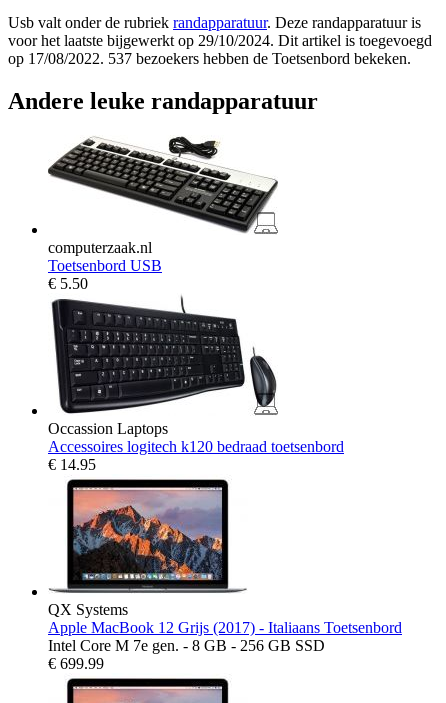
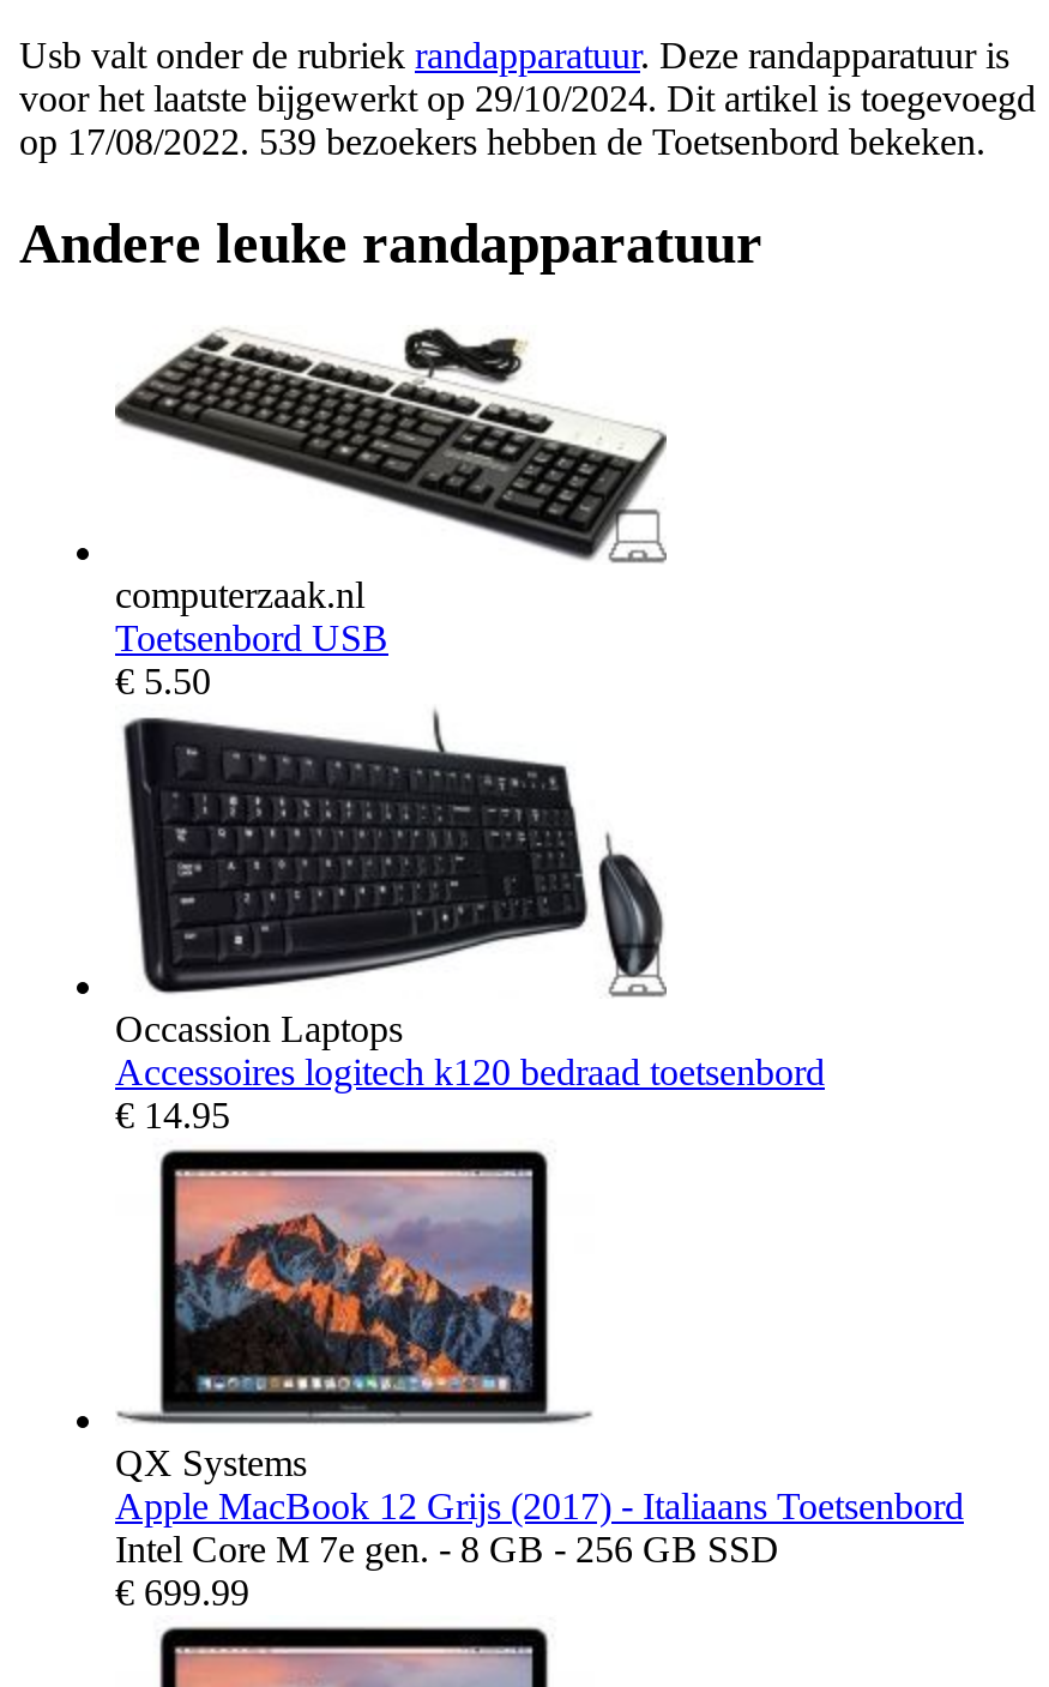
[8,50,411,67] op 17/08/2022. 537 bezoekers hebben de Toetsenbord bekeken. -> [19,122,985,163] op 17/08/2022. 539 bezoekers hebben de Toetsenbord bekeken.

